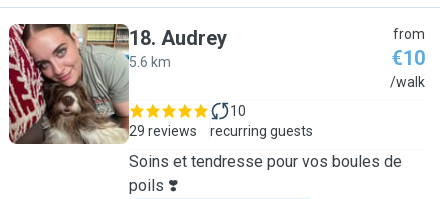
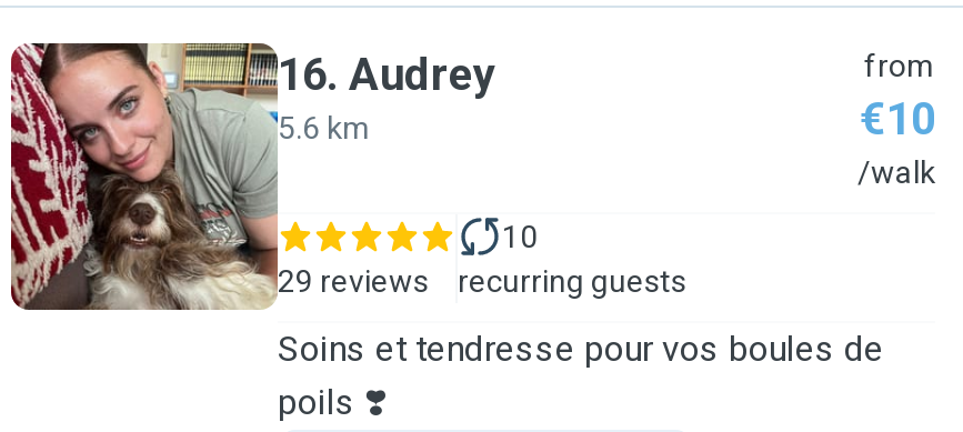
[129,26,227,50] 18. Audrey -> [278,48,495,101] 16. Audrey

